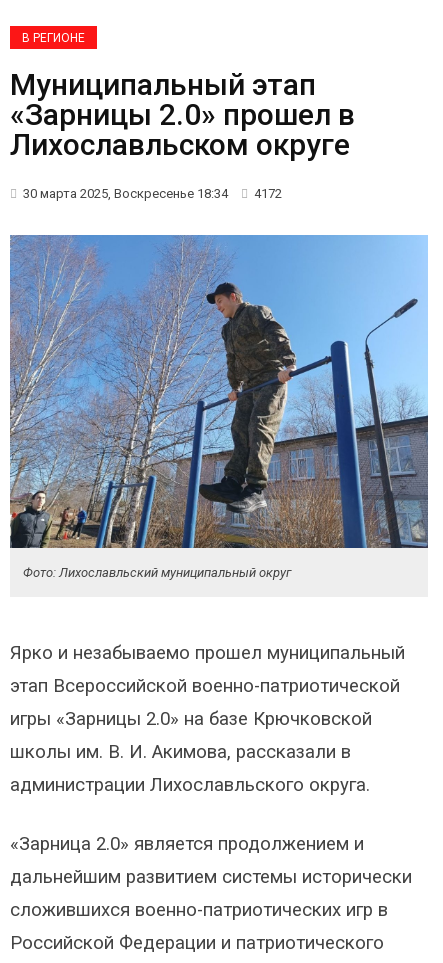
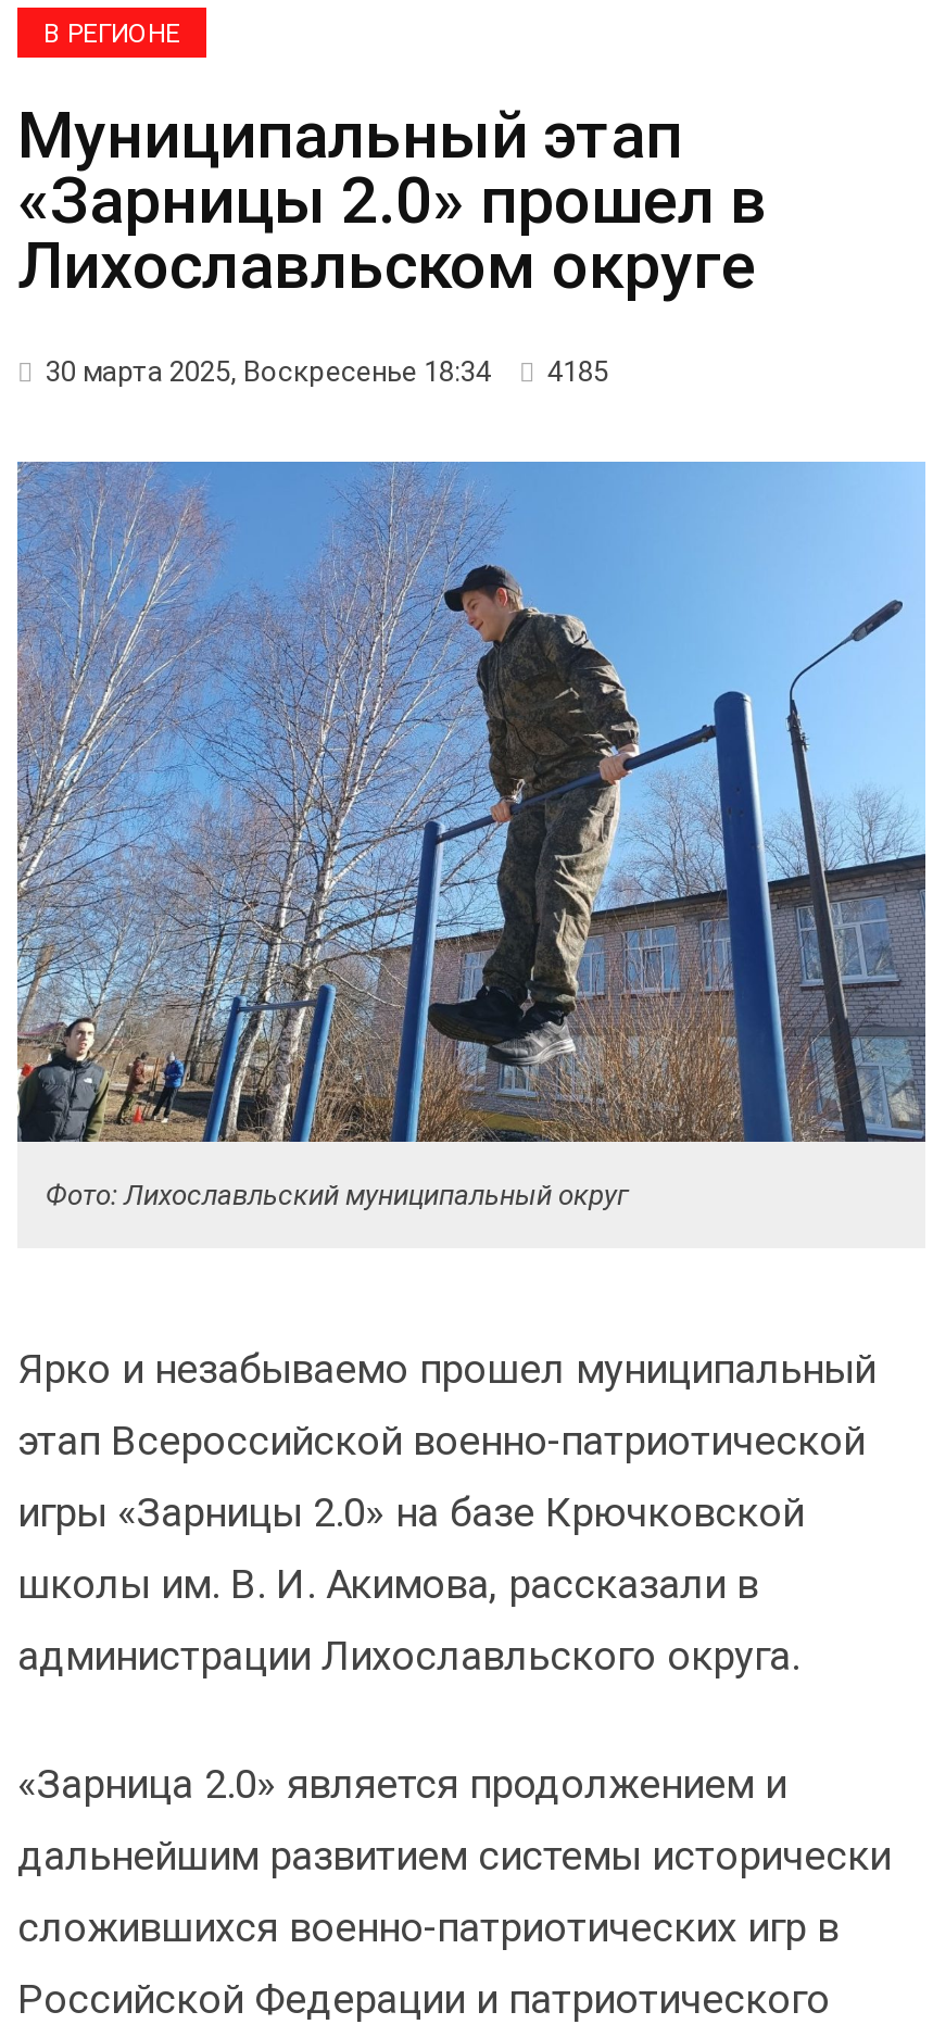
[23,185,282,200] 30 марта 2025, Воскресенье 18:34 4172 -> [46,354,608,387] 30 марта 2025, Воскресенье 18:34 4185

